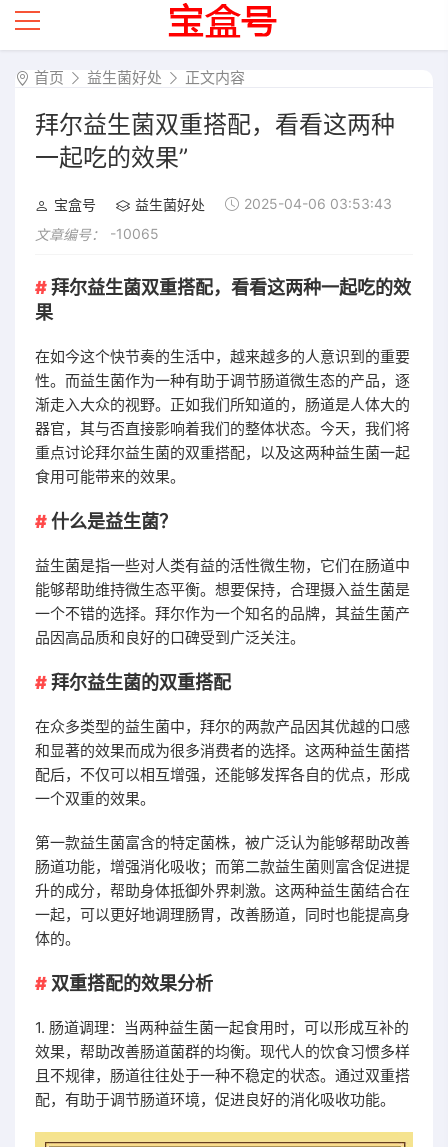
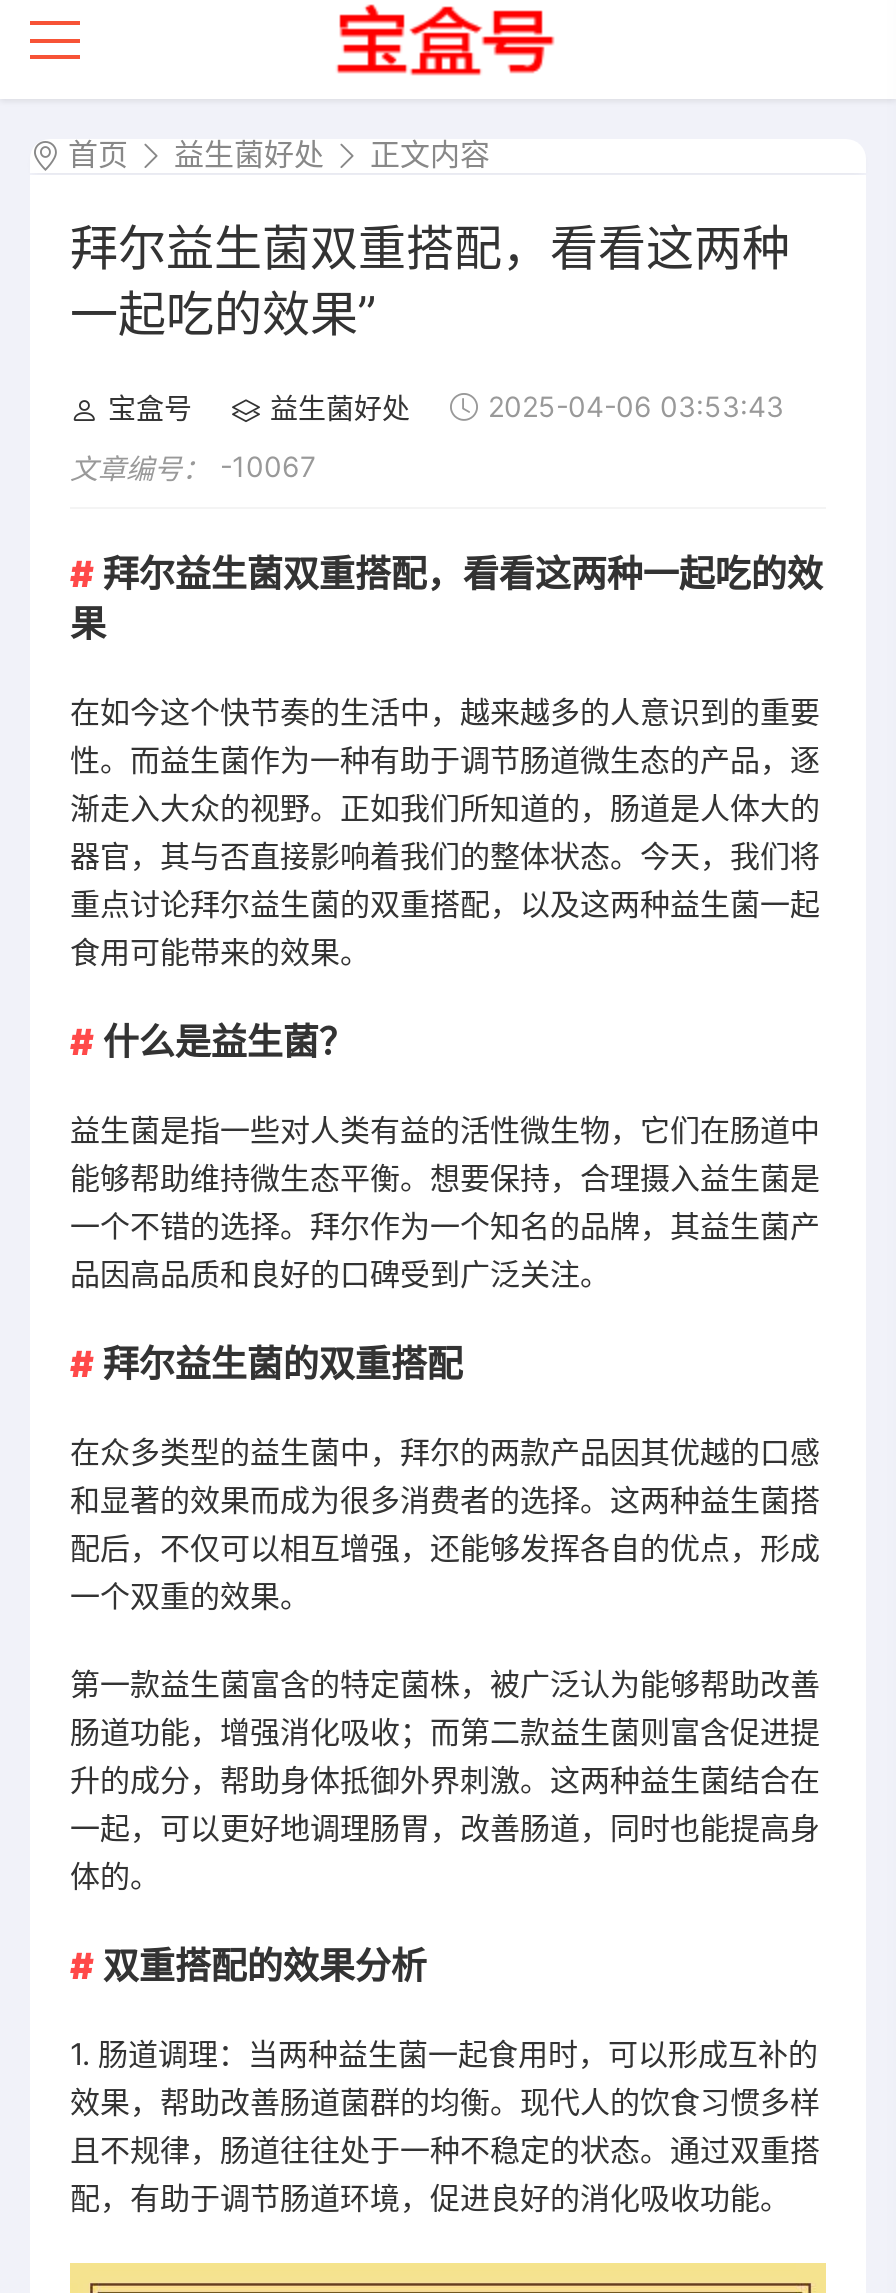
[35,225,159,243] 文章编号： -10065 -> [70,450,316,485] 文章编号： -10067

